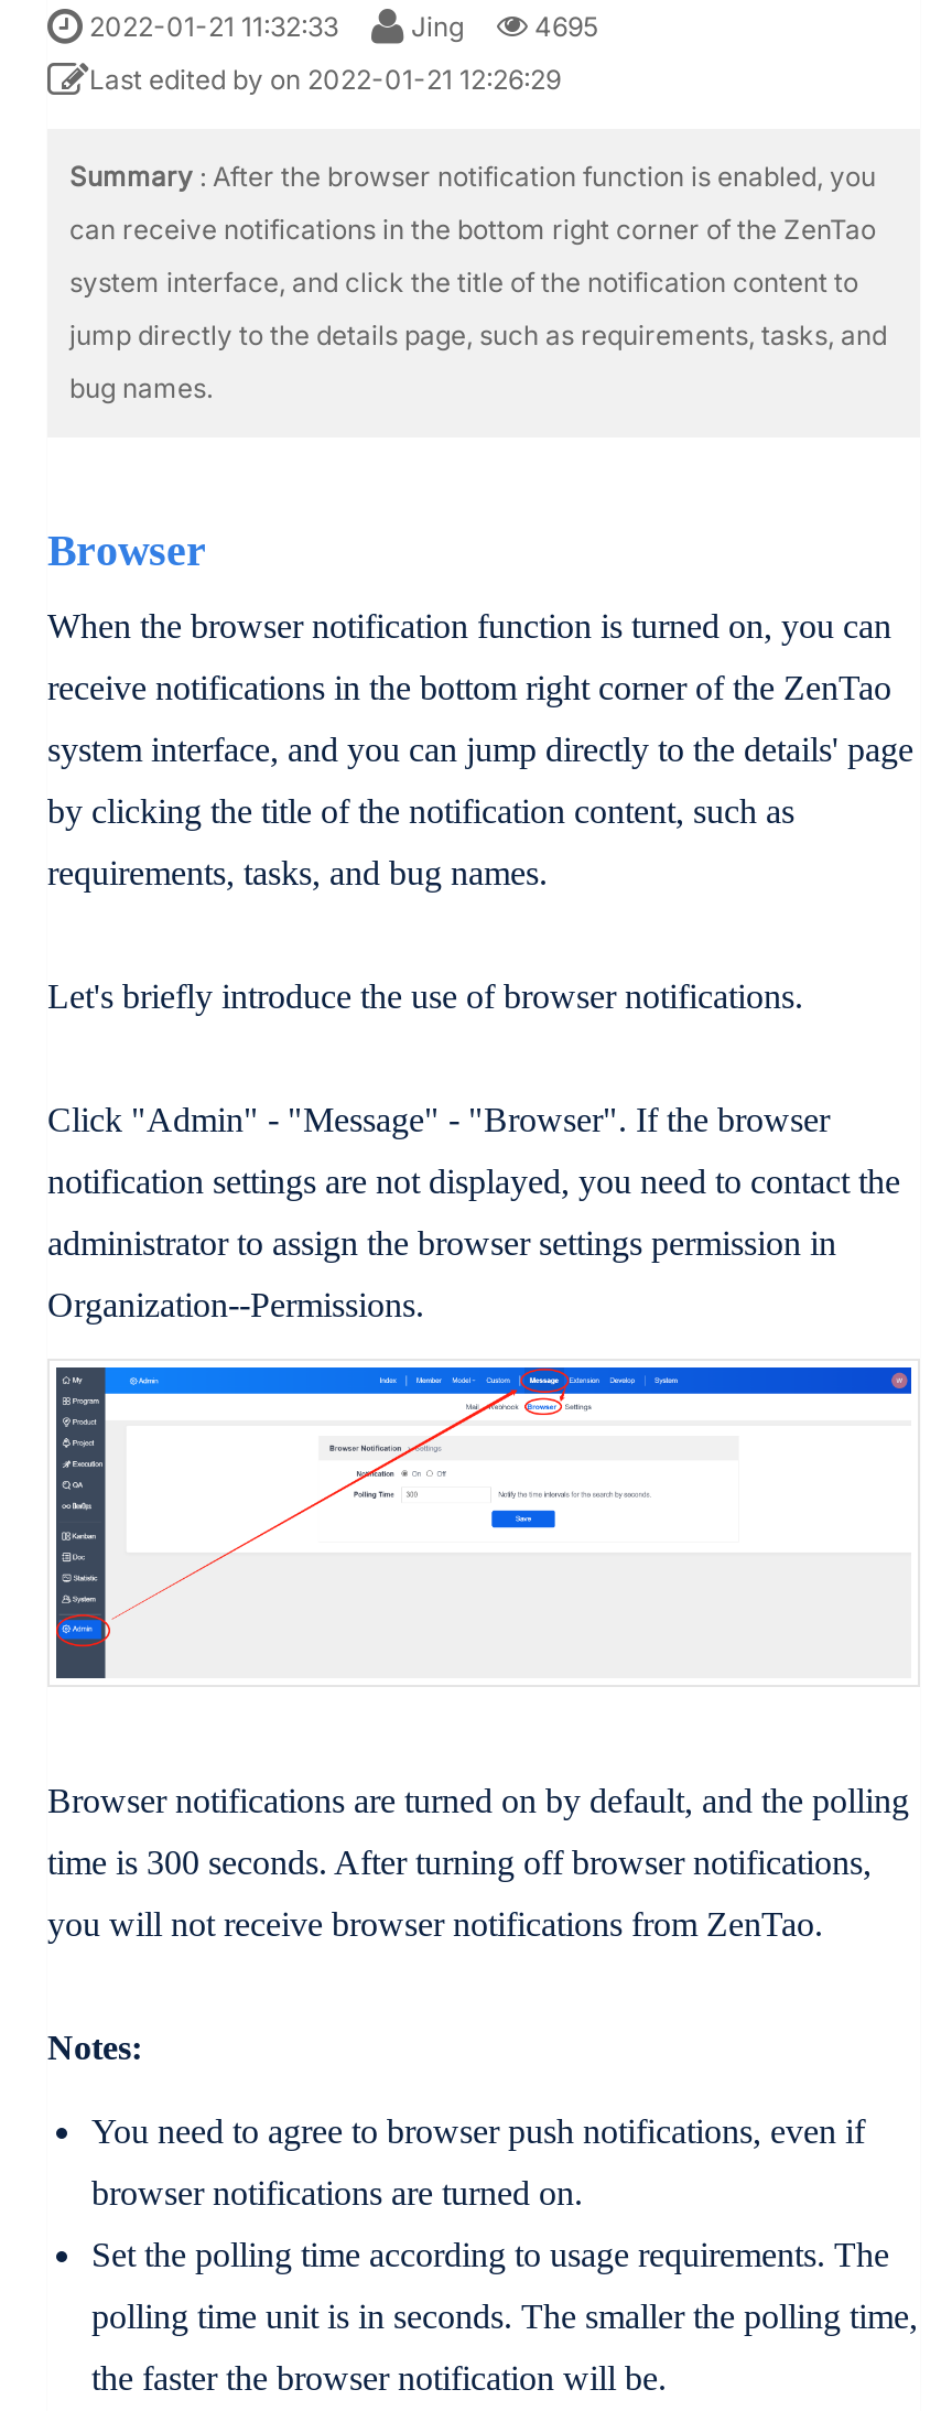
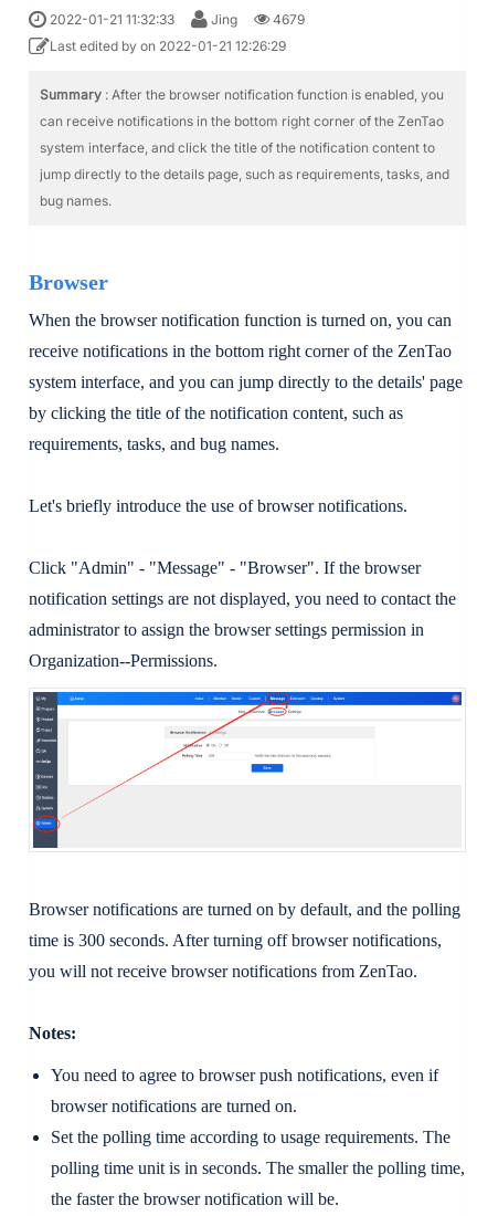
[83,10,598,43] 2022-01-21 11:32:33 Jing 4695 -> [46,11,305,28] 2022-01-21 11:32:33 Jing 4679

